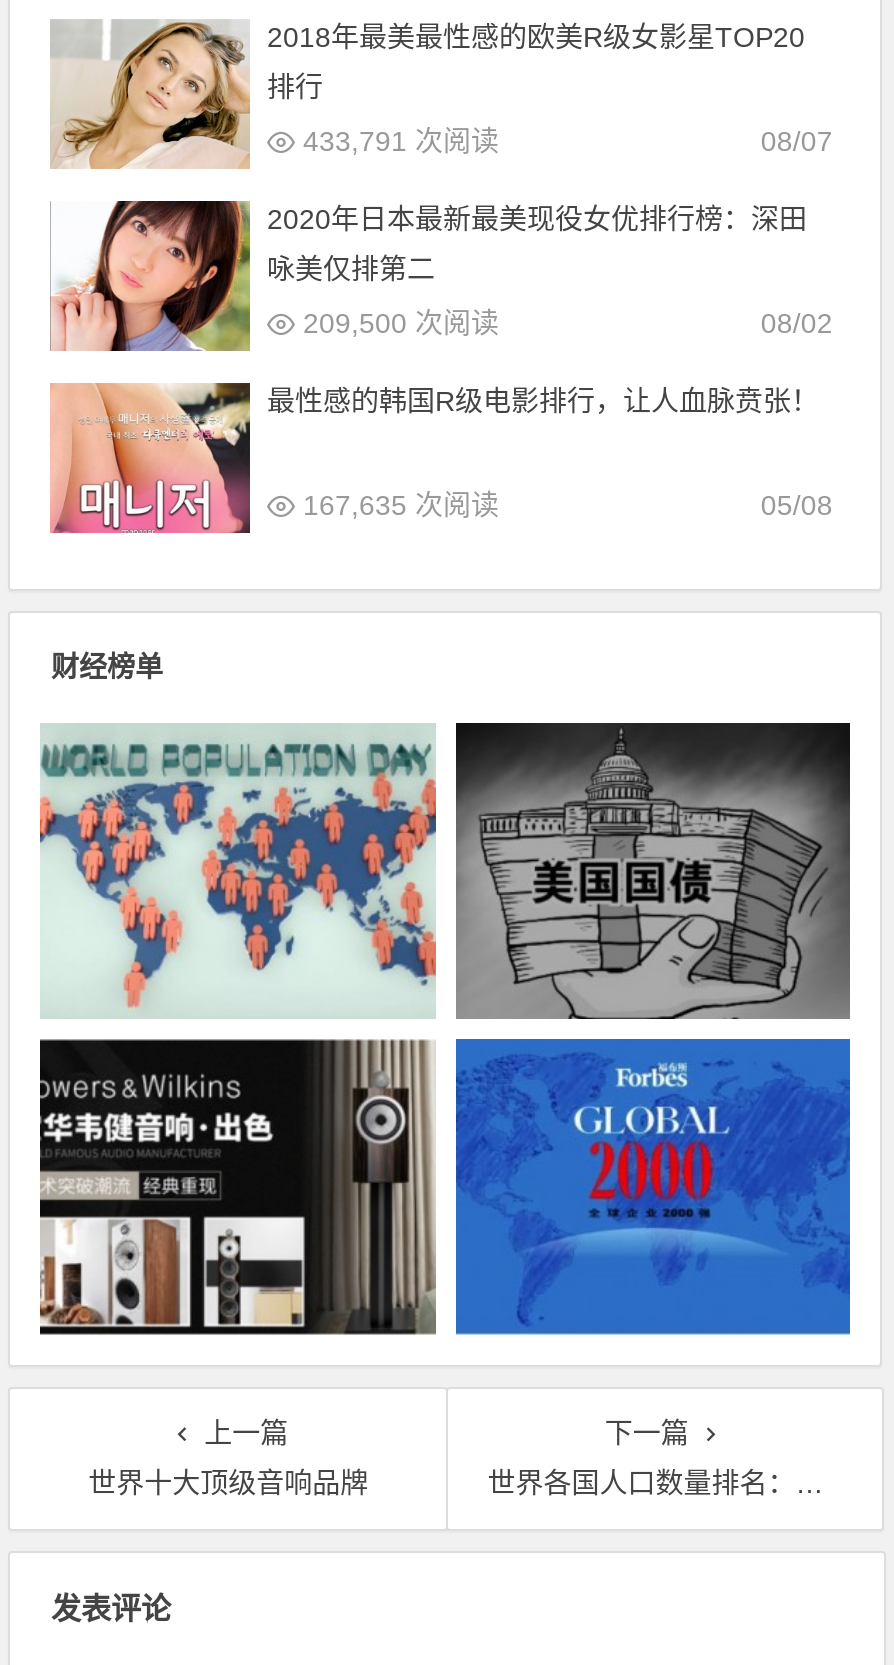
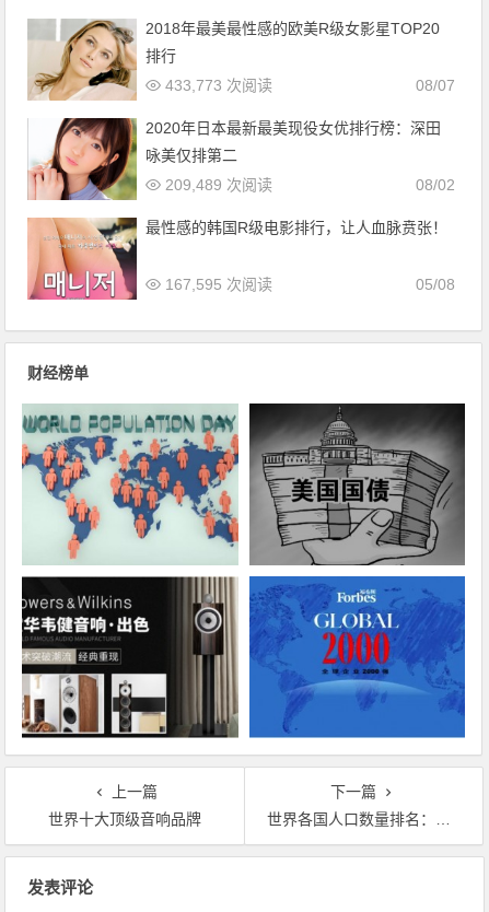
[295,125,499,157] 433,791 次阅读 -> [161,77,273,94] 433,773 次阅读
[295,307,499,339] 209,500 次阅读 -> [161,176,273,194] 209,489 次阅读
[295,489,499,521] 167,635 次阅读 -> [161,276,273,293] 167,595 次阅读

